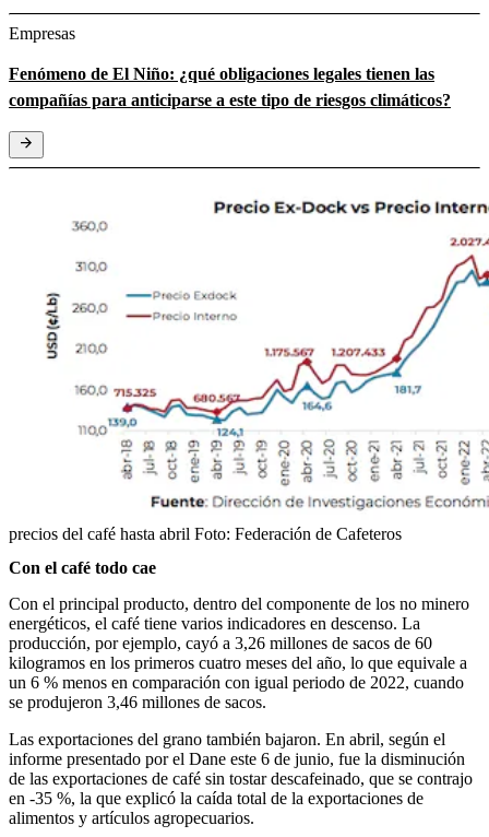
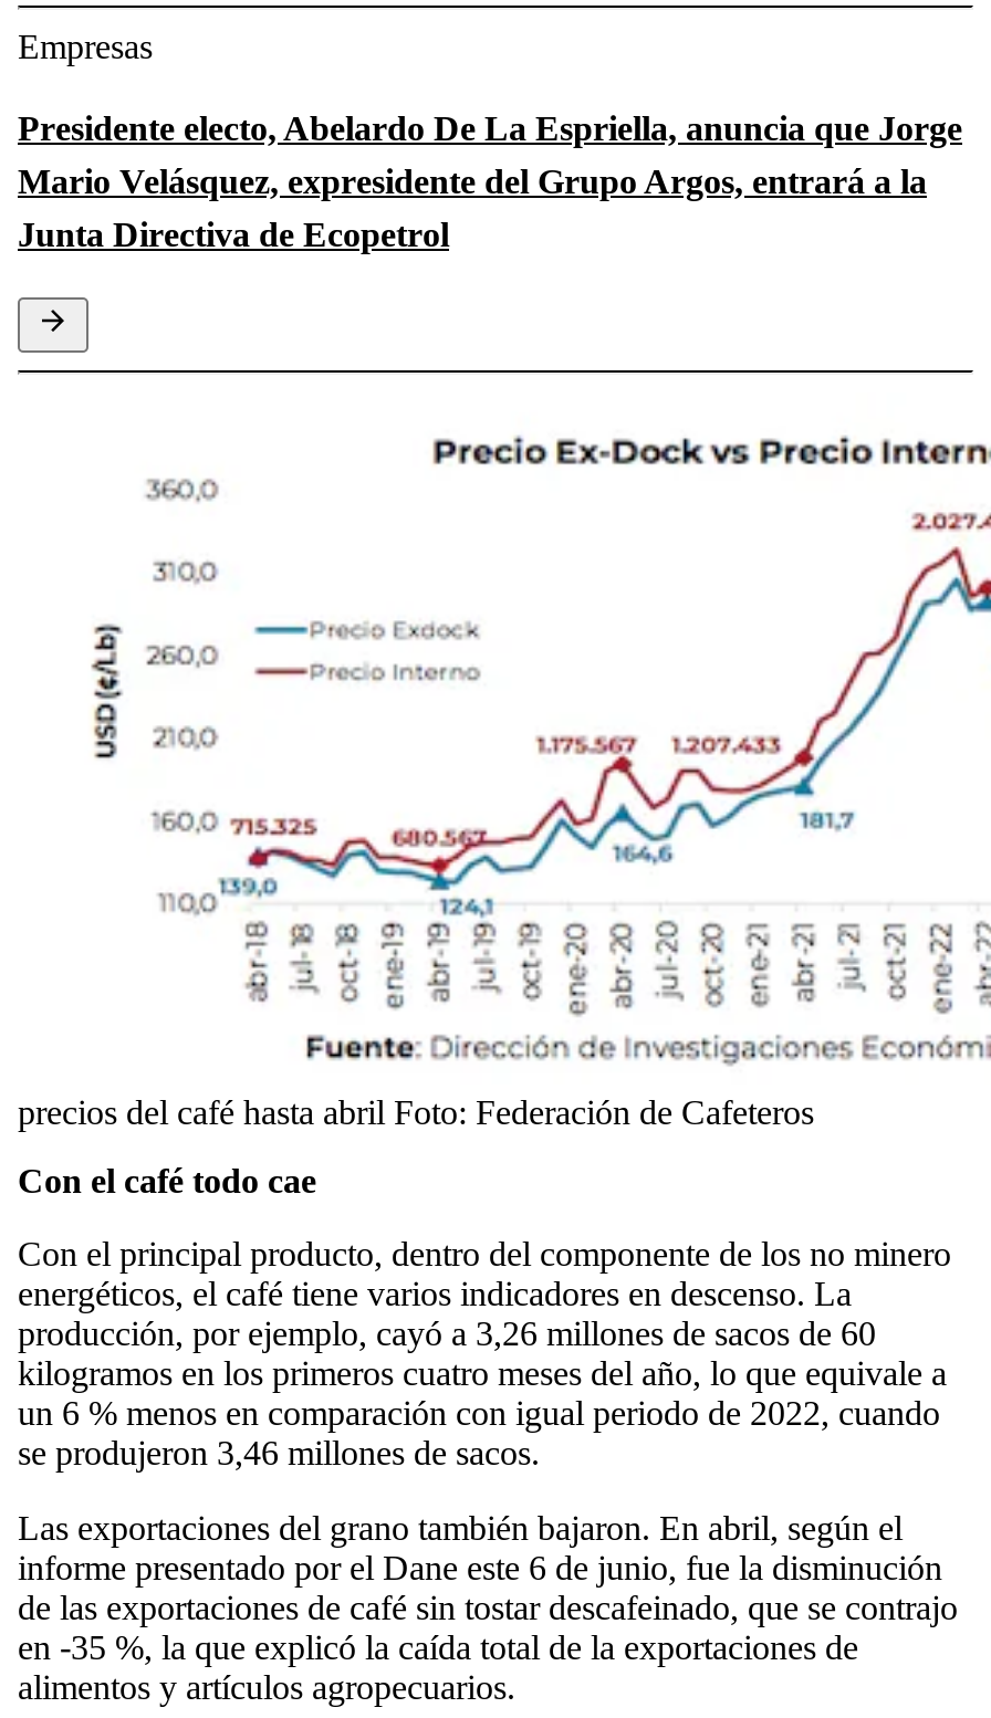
[9,64,451,109] Fenómeno de El Niño: ¿qué obligaciones legales tienen las | compañías para anticiparse a este tipo de riesgos climáticos? -> [18,109,962,252] Presidente electo, Abelardo De La Espriella, anuncia que Jorge | Mario Velásquez, expresidente del Grupo Argos, entrará a la | Junta Directiva de Ecopetrol

